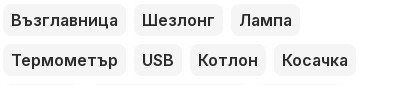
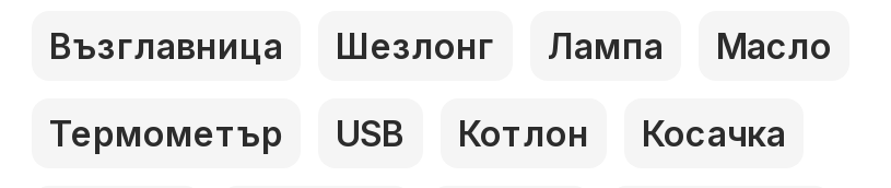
none -> [716,24,832,68] Масло

